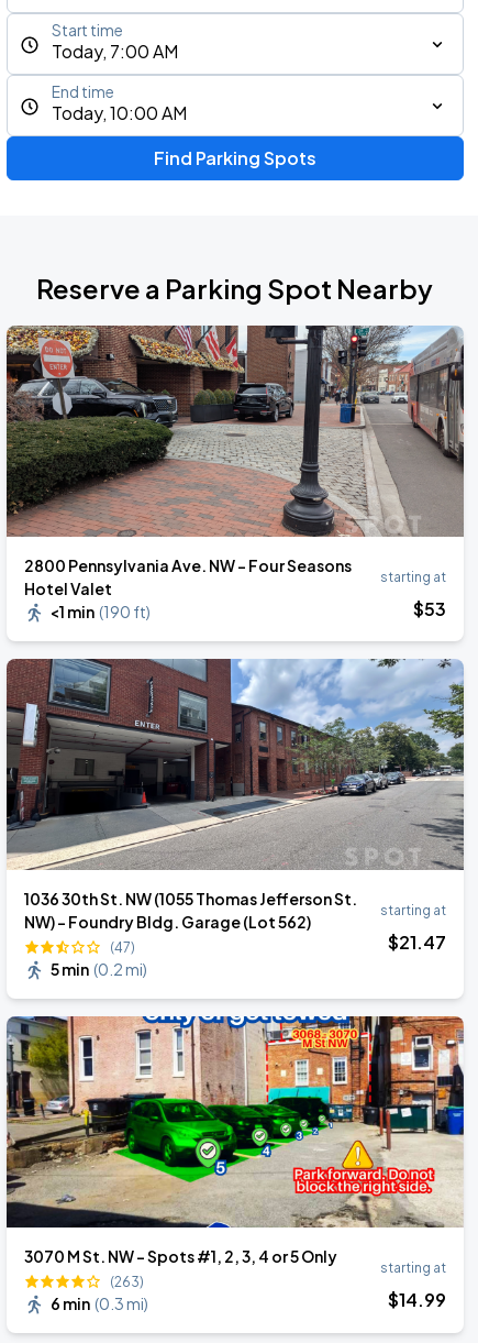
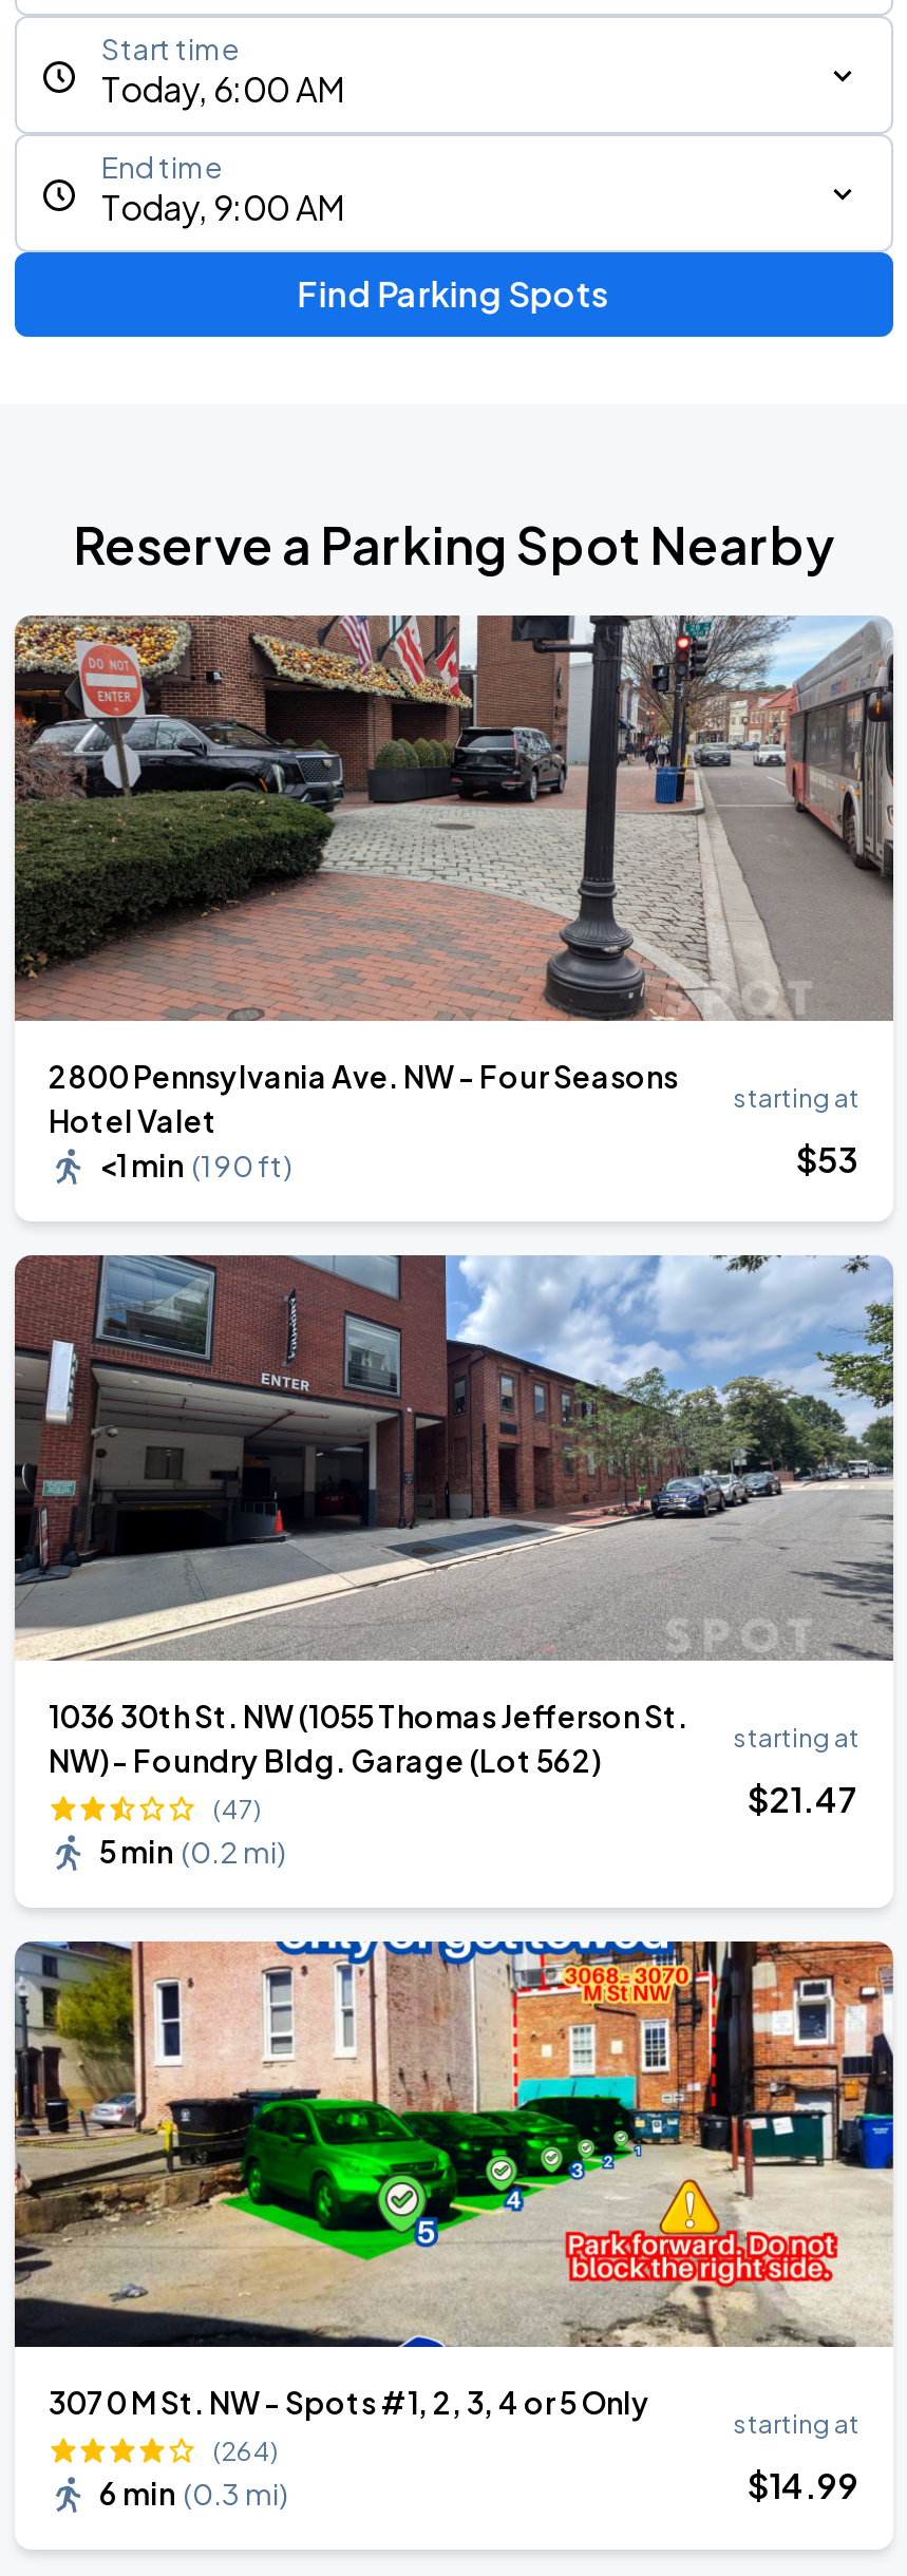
[52,40,178,63] Today, 7:00 AM -> [101,67,344,111] Today, 6:00 AM
[52,101,187,124] Today, 10:00 AM -> [101,185,344,229] Today, 9:00 AM
[110,1274,144,1290] (263) -> [213,2436,279,2467] (264)

